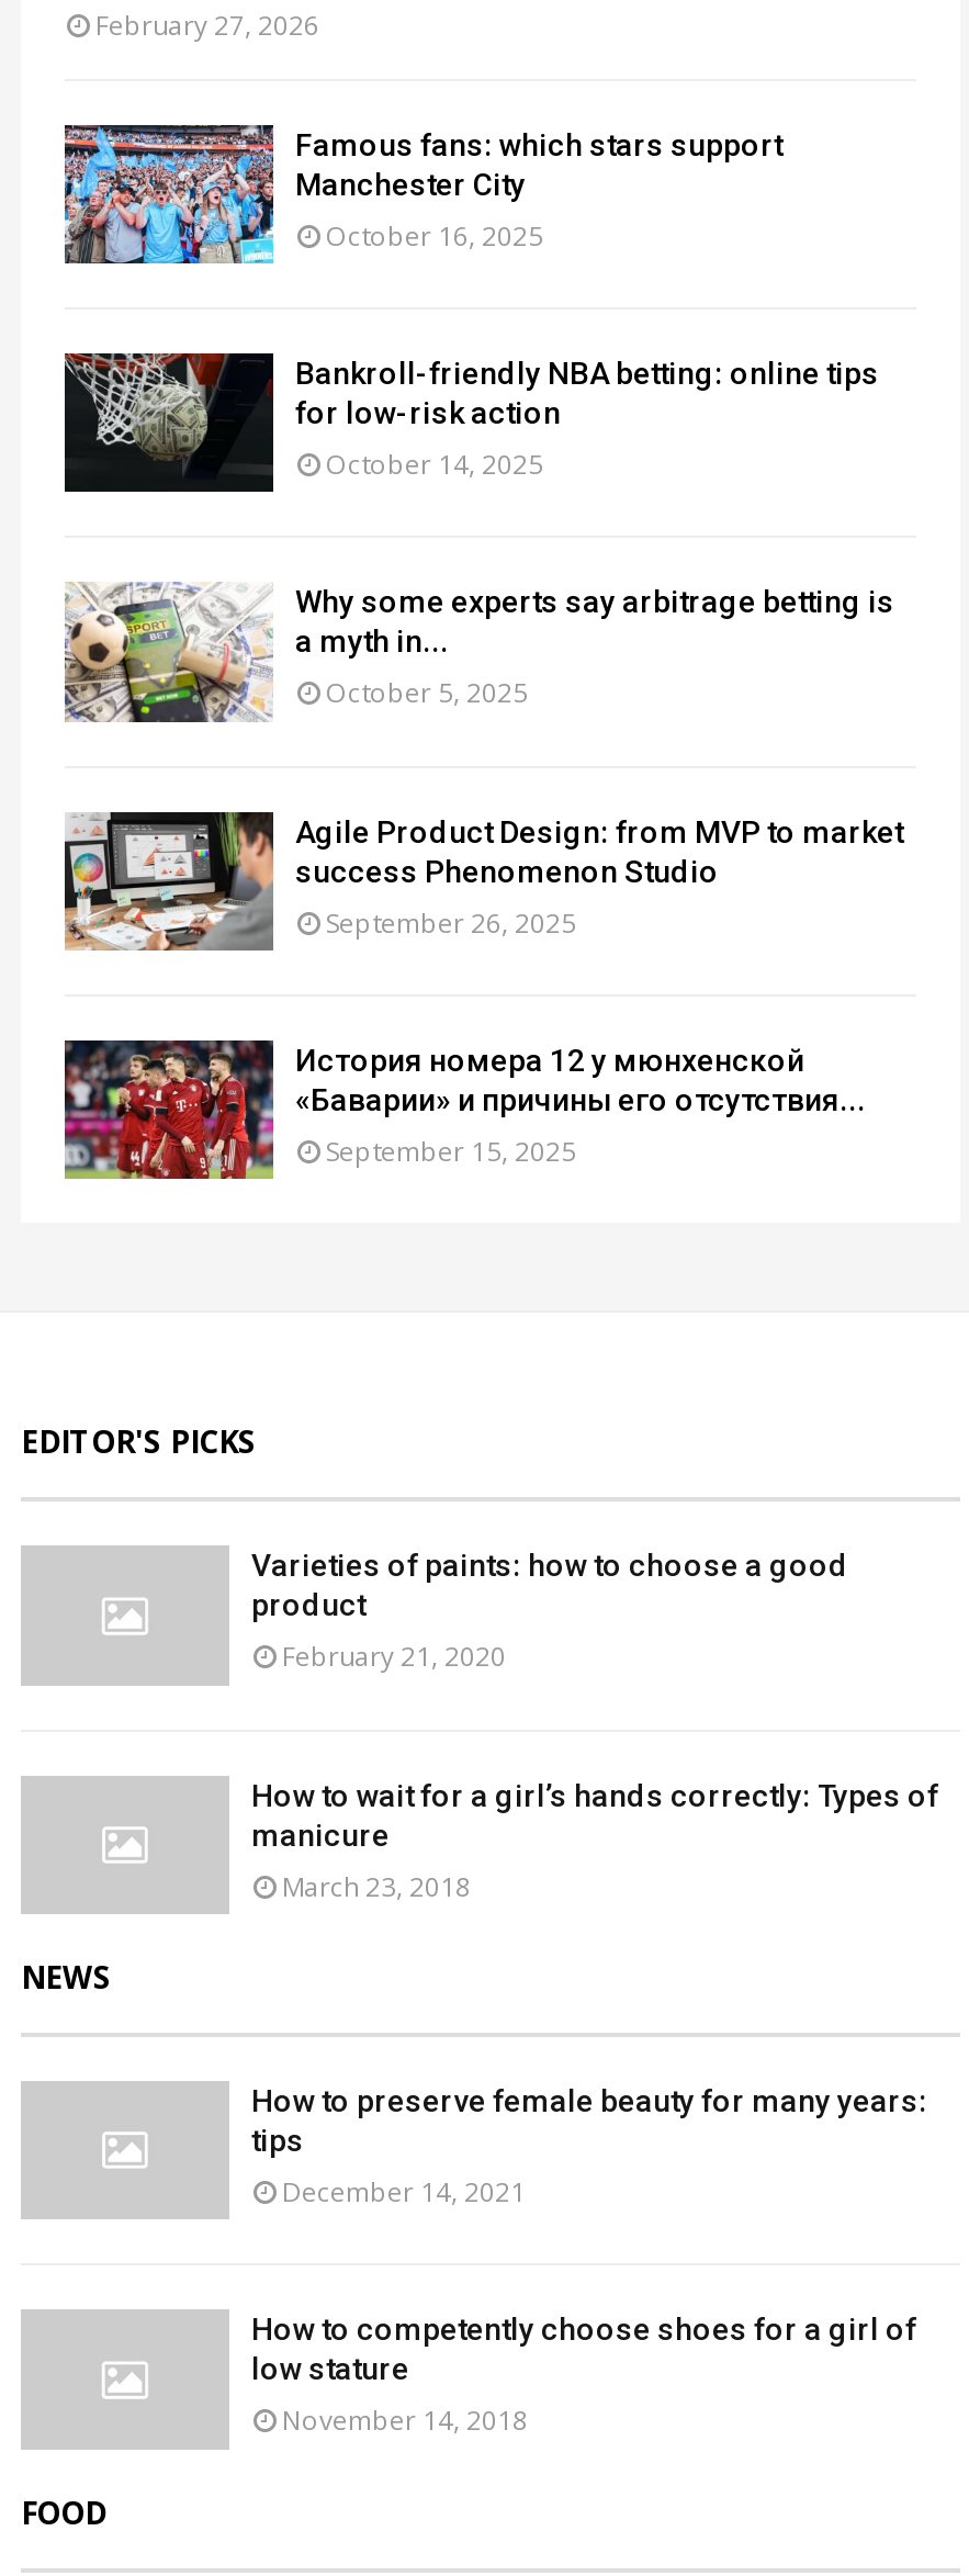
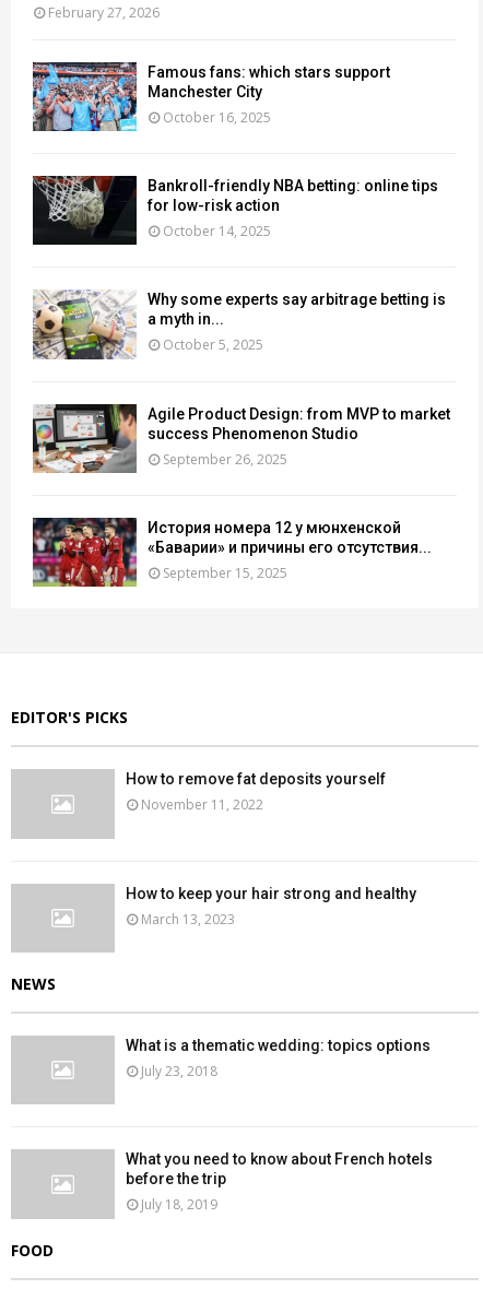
[251,1548,848,1676] Varieties of paints: how to choose a good | product | February 21, 2020 -> [126,770,386,814] How to remove fat deposits yourself | November 11, 2022
[251,1777,938,1905] How to wait for a girl’s hands correctly: Types of | manicure | March 23, 2018 -> [126,884,416,928] How to keep your hair strong and healthy | March 13, 2023
[251,2083,927,2210] How to preserve female beauty for many years: | tips | December 14, 2021 -> [126,1037,431,1080] What is a thematic wedding: topics options | July 23, 2018
[251,2312,916,2439] How to competently choose shoes for a girl of | low stature | November 14, 2018 -> [126,1150,433,1214] What you need to know about French hotels | before the trip | July 18, 2019

